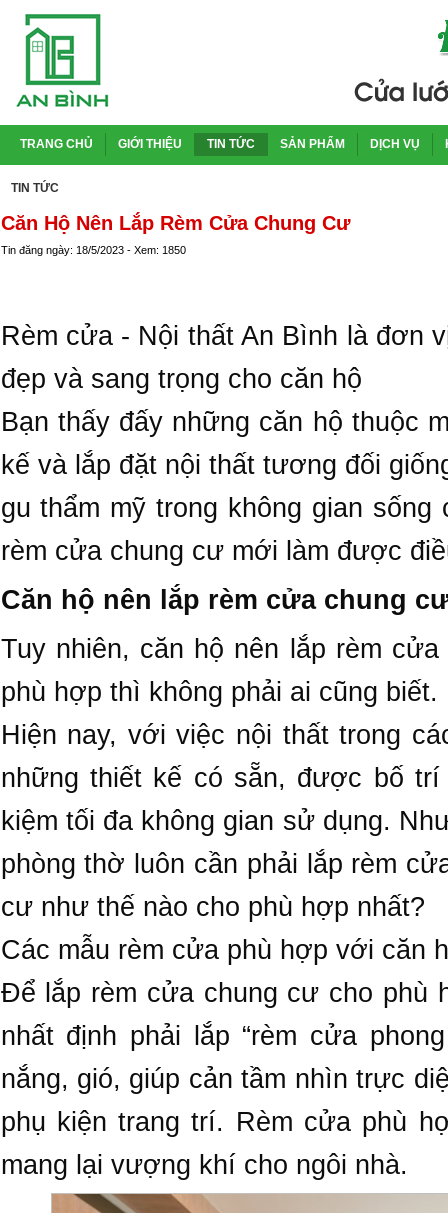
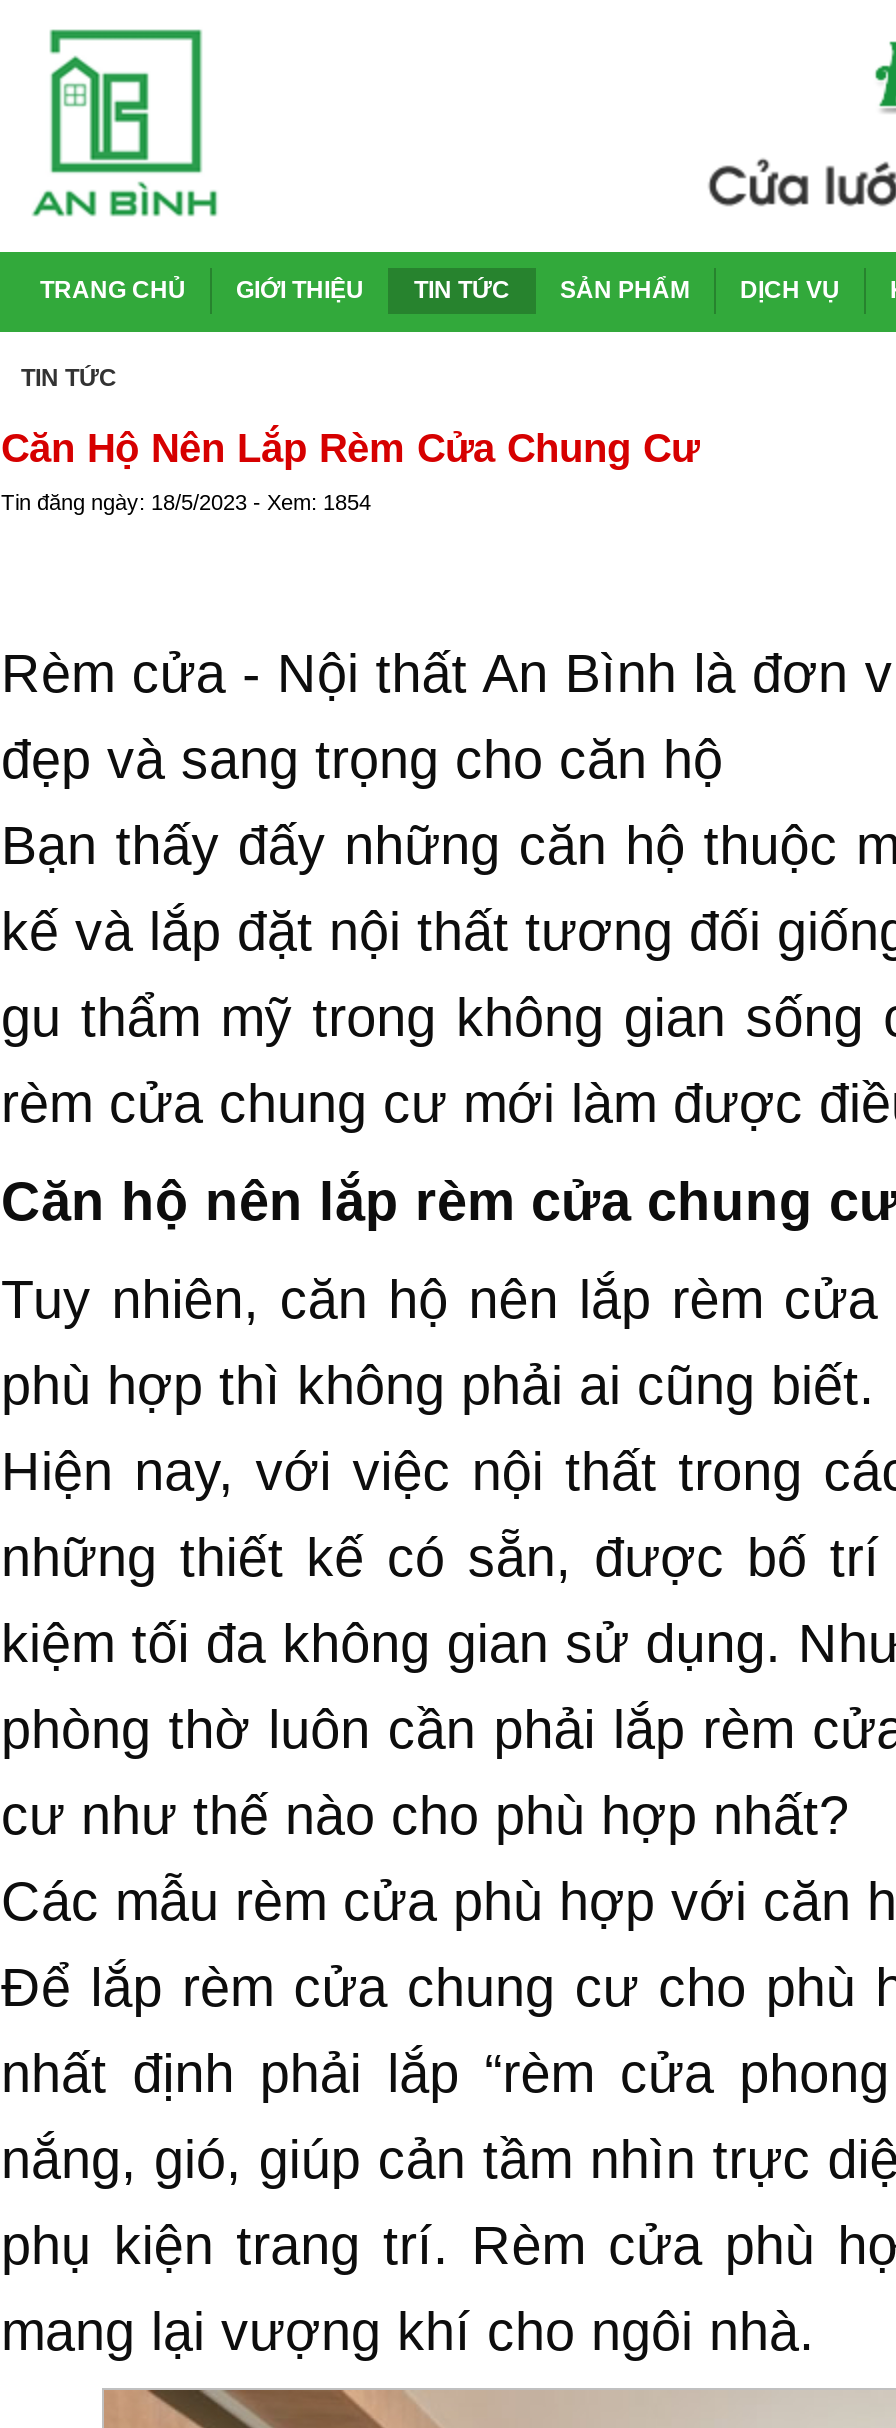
[0,244,185,256] Tin đăng ngày: 18/5/2023 - Xem: 1850 -> [1,490,371,514] Tin đăng ngày: 18/5/2023 - Xem: 1854

